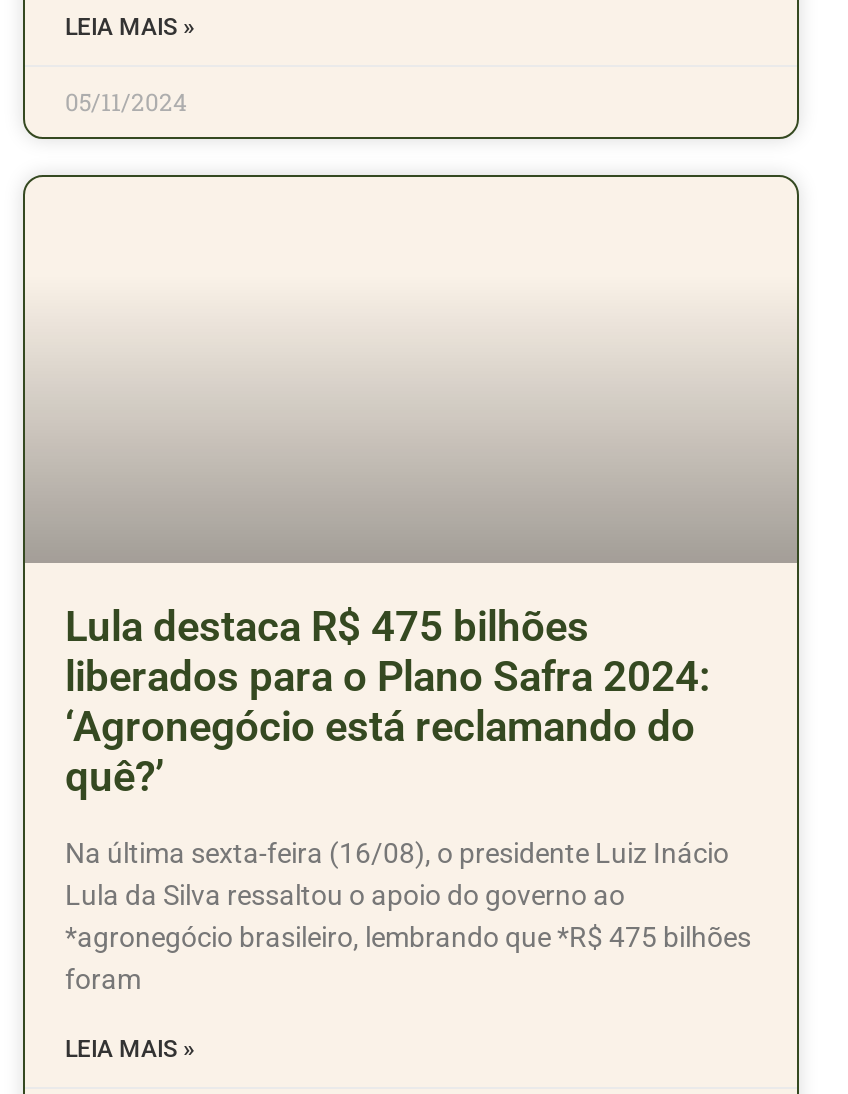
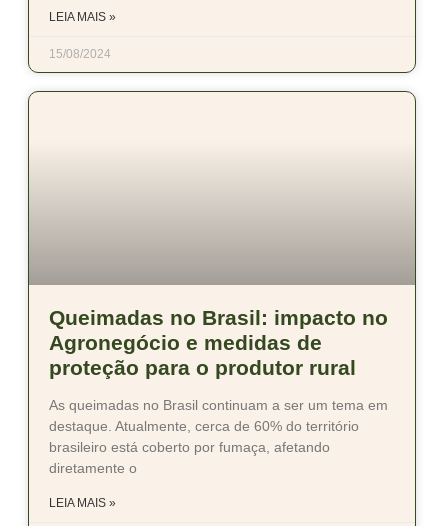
[65,86,187,118] 05/11/2024 -> [49,47,111,61] 15/08/2024
[65,604,711,802] Lula destaca R$ 475 bilhões | liberados para o Plano Safra 2024: | ‘Agronegócio está reclamando do | quê?’ -> [49,306,388,379] Queimadas no Brasil: impacto no | Agronegócio e medidas de | proteção para o produtor rural
[65,838,751,996] Na última sexta-feira (16/08), o presidente Luiz Inácio | Lula da Silva ressaltou o apoio do governo ao | *agronegócio brasileiro, lembrando que *R$ 475 bilhões | foram -> [49,397,388,476] As queimadas no Brasil continuam a ser um tema em | destaque. Atualmente, cerca de 60% do território | brasileiro está coberto por fumaça, afetando | diretamente o

